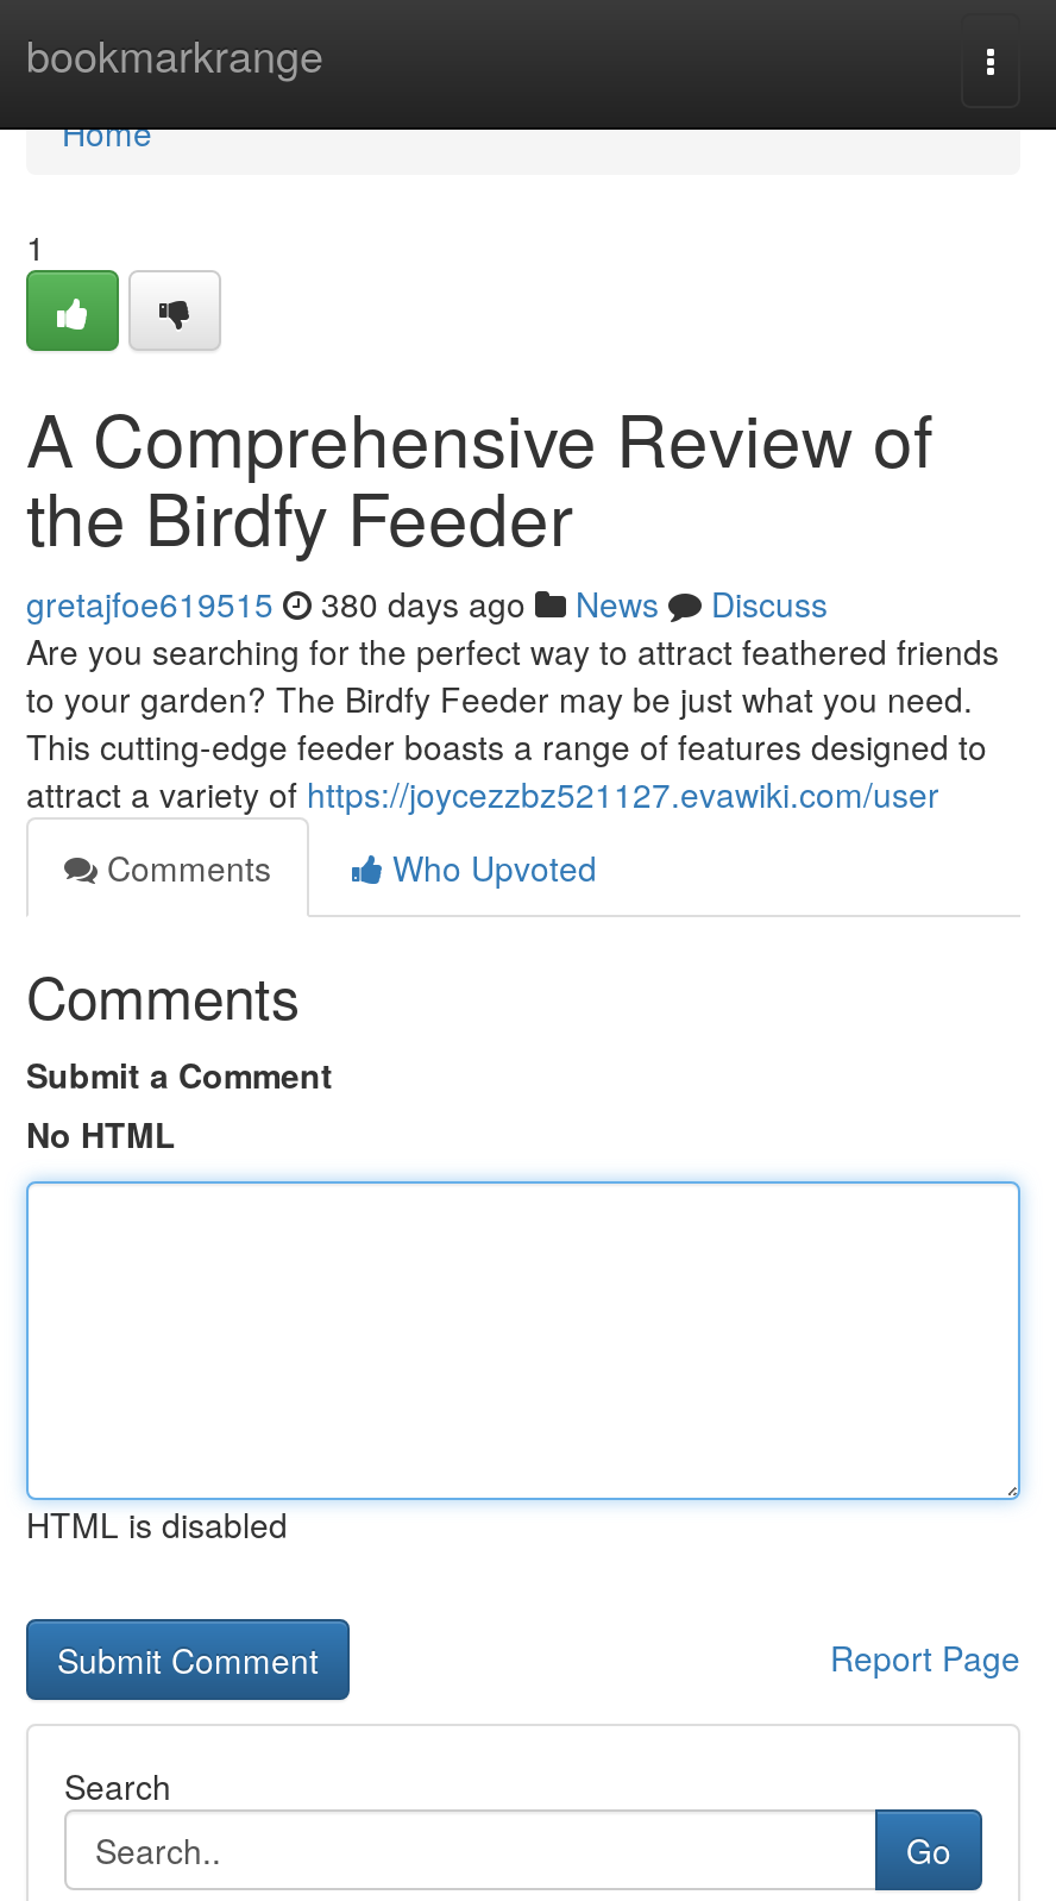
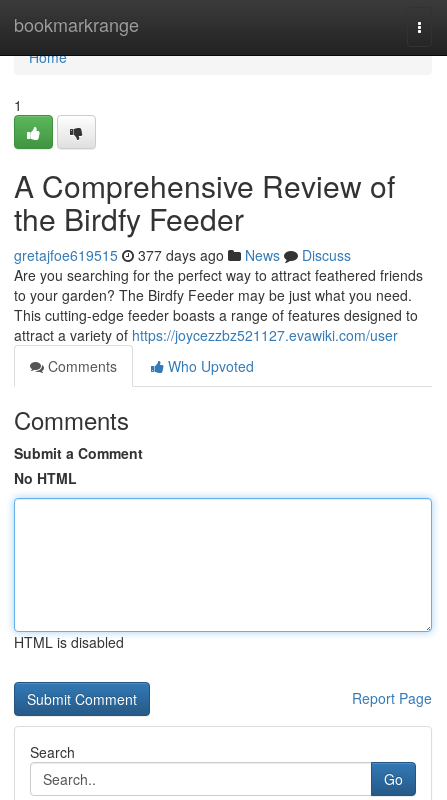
[26,579,828,627] gretajfoe619515 380 days ago News Discuss -> [14,245,351,265] gretajfoe619515 377 days ago News Discuss

